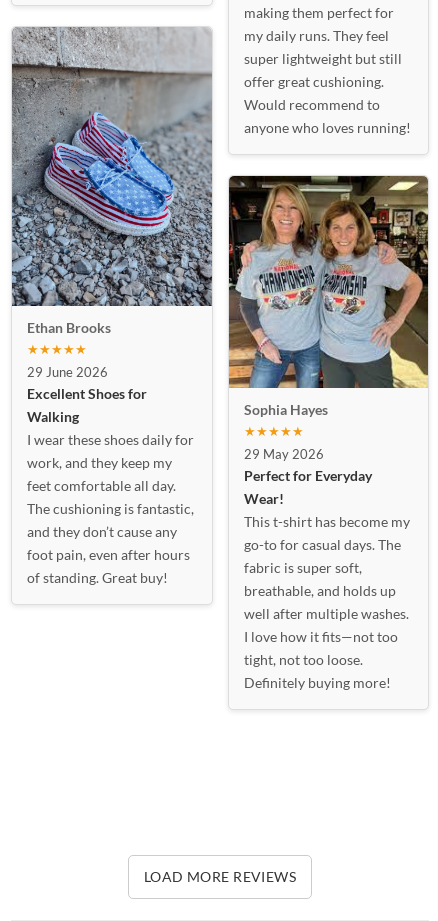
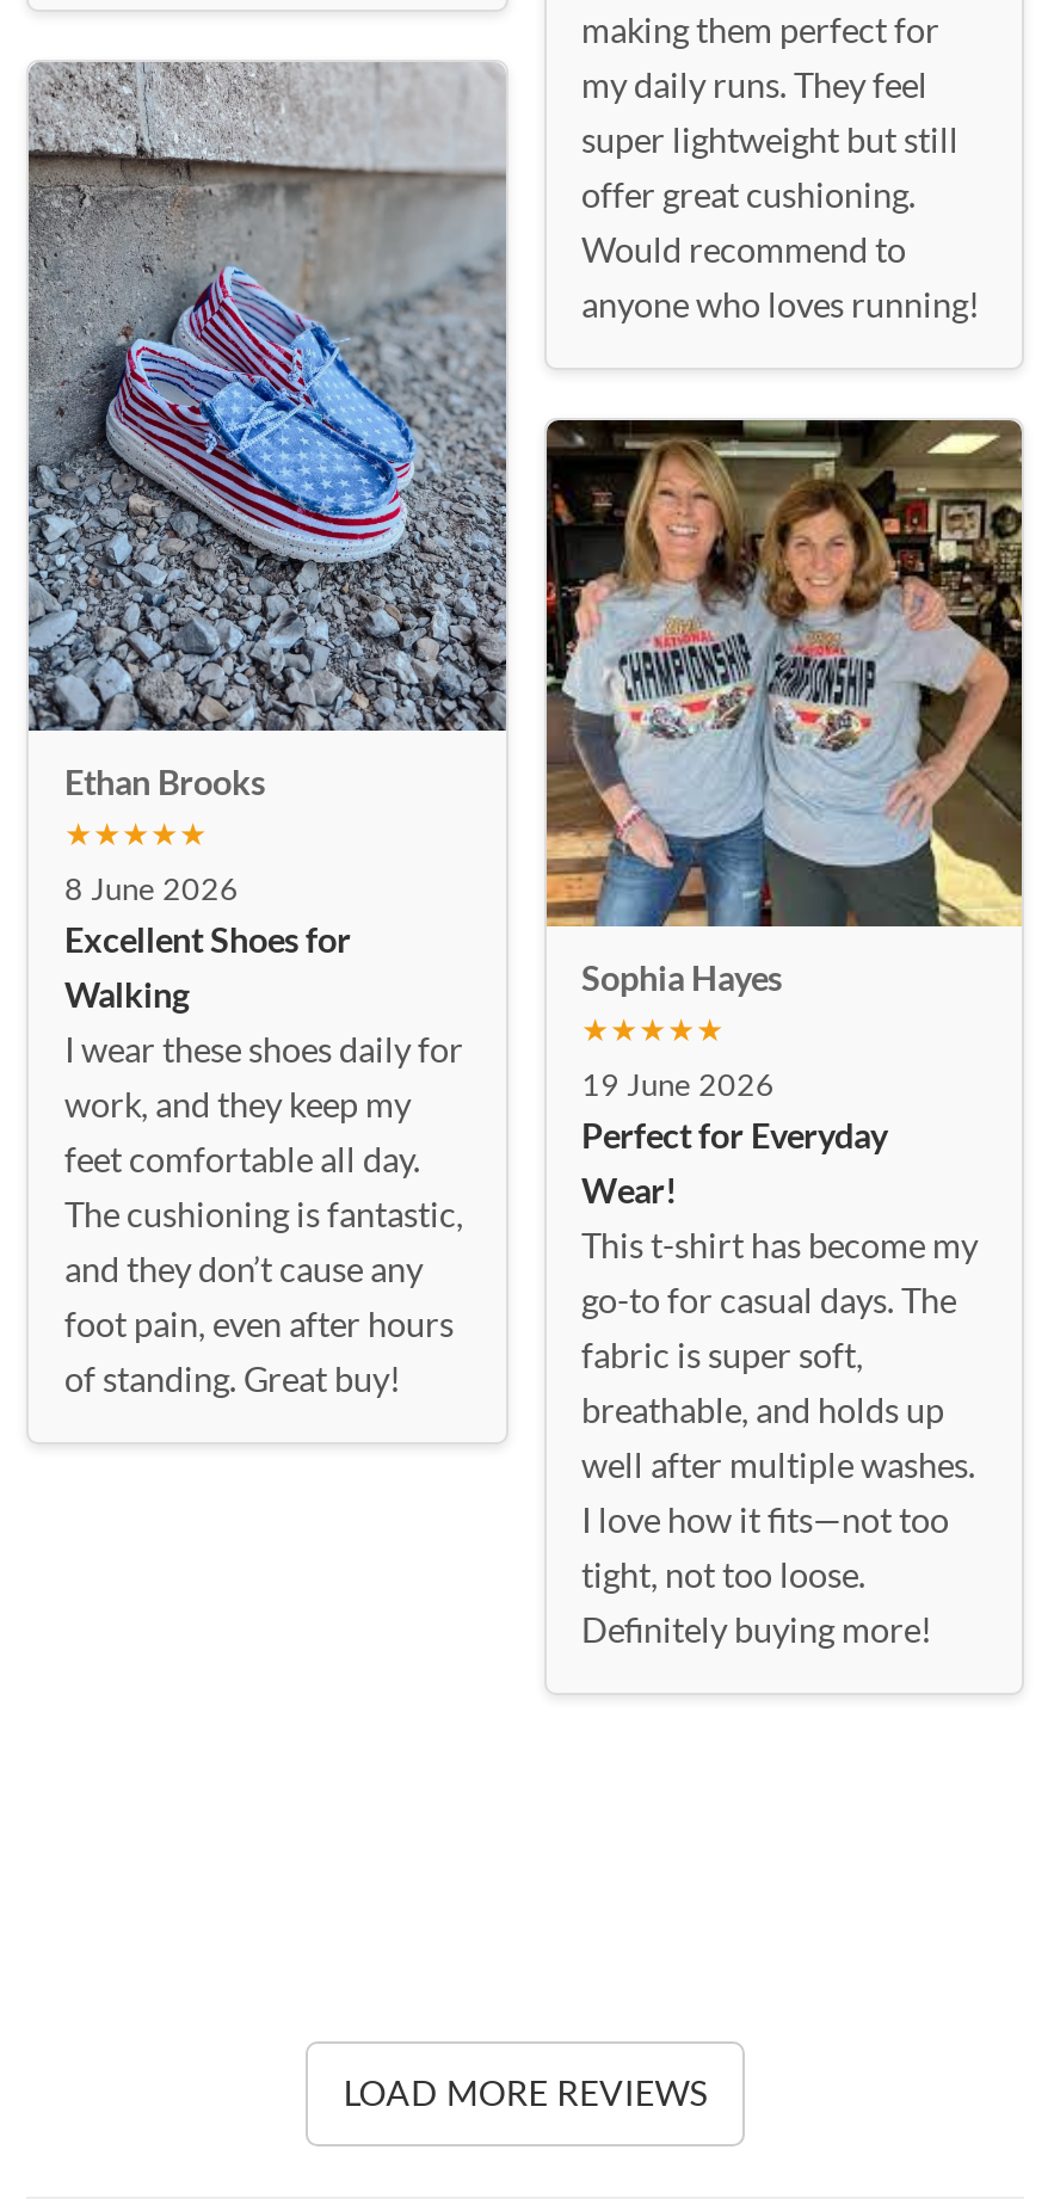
[27,364,108,380] 29 June 2026 -> [64,869,239,907] 8 June 2026
[243,446,323,462] 29 May 2026 -> [581,1064,775,1102] 19 June 2026

